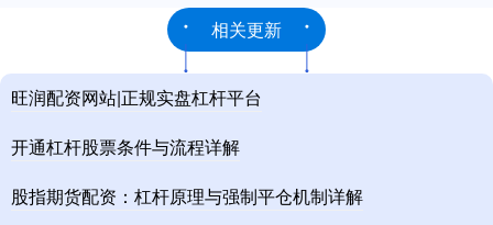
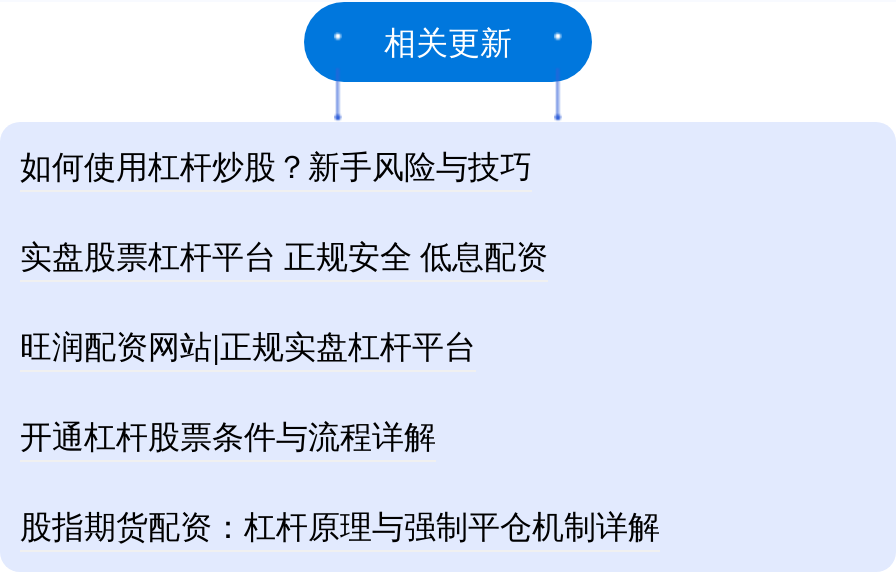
none -> [20,143,548,279] 如何使用杠杆炒股？新手风险与技巧 | 实盘股票杠杆平台 正规安全 低息配资

